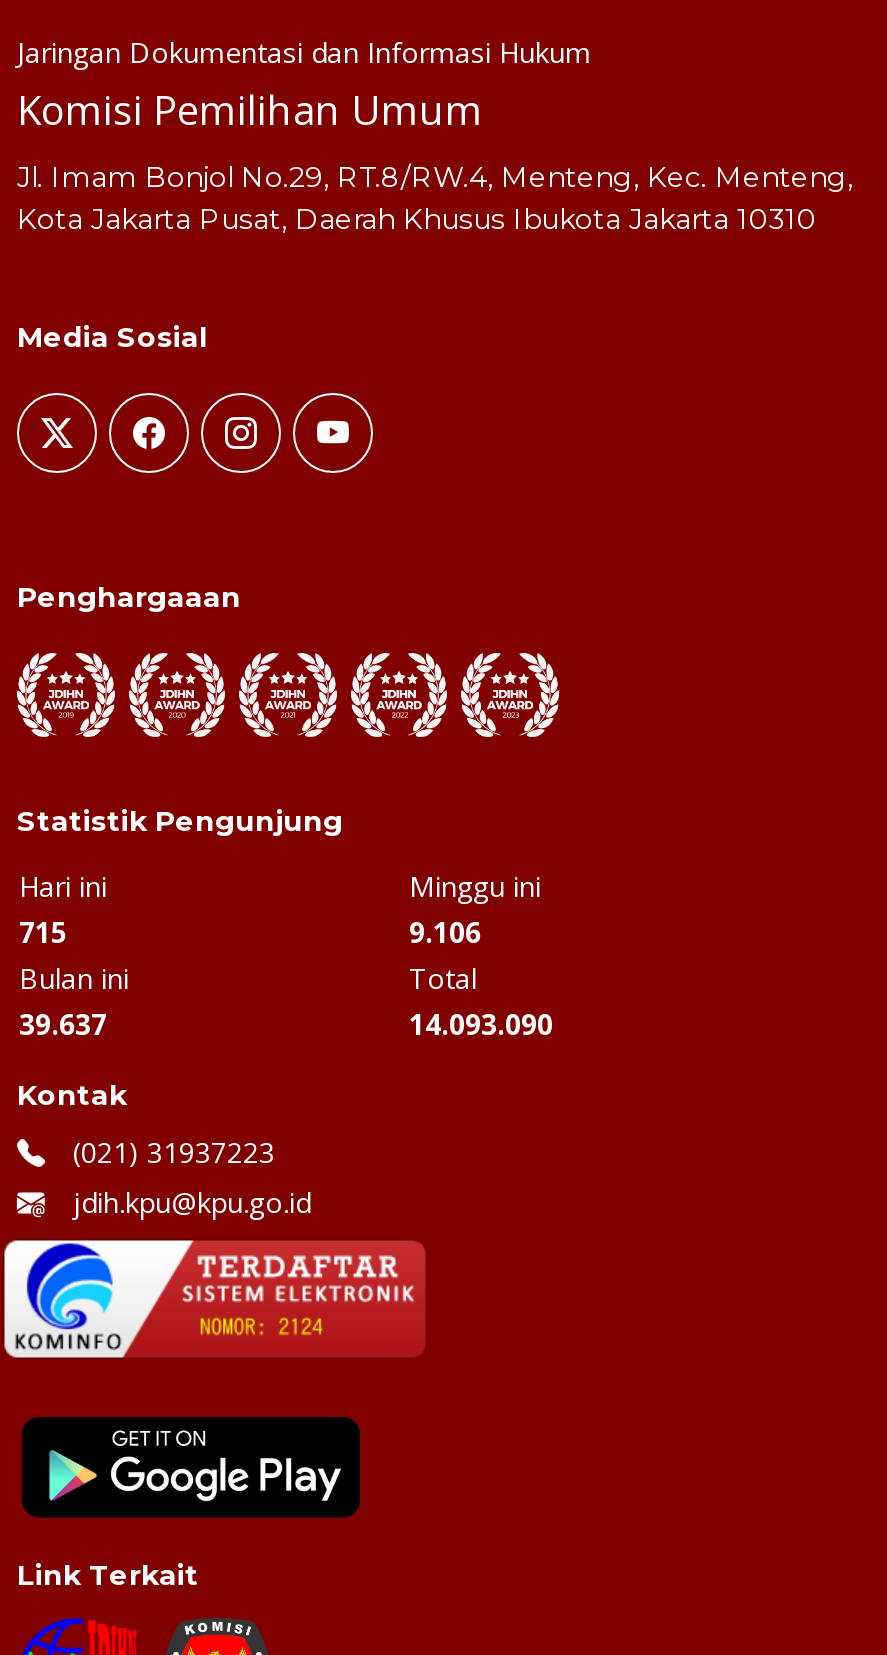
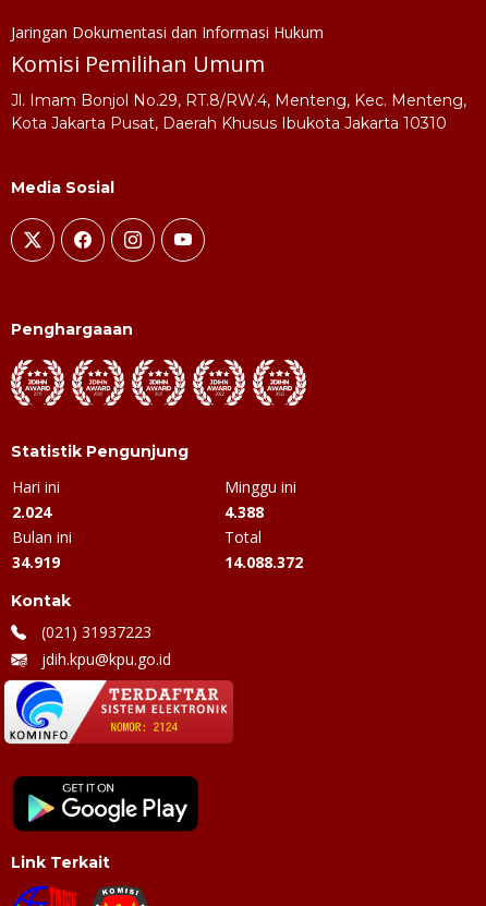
[19,913,67,951] 715 -> [12,502,51,522] 2.024
[409,913,481,951] 9.106 -> [224,502,264,522] 4.388
[19,1005,107,1043] 39.637 -> [12,552,60,572] 34.919
[409,1005,553,1043] 14.093.090 -> [224,552,303,572] 14.088.372

